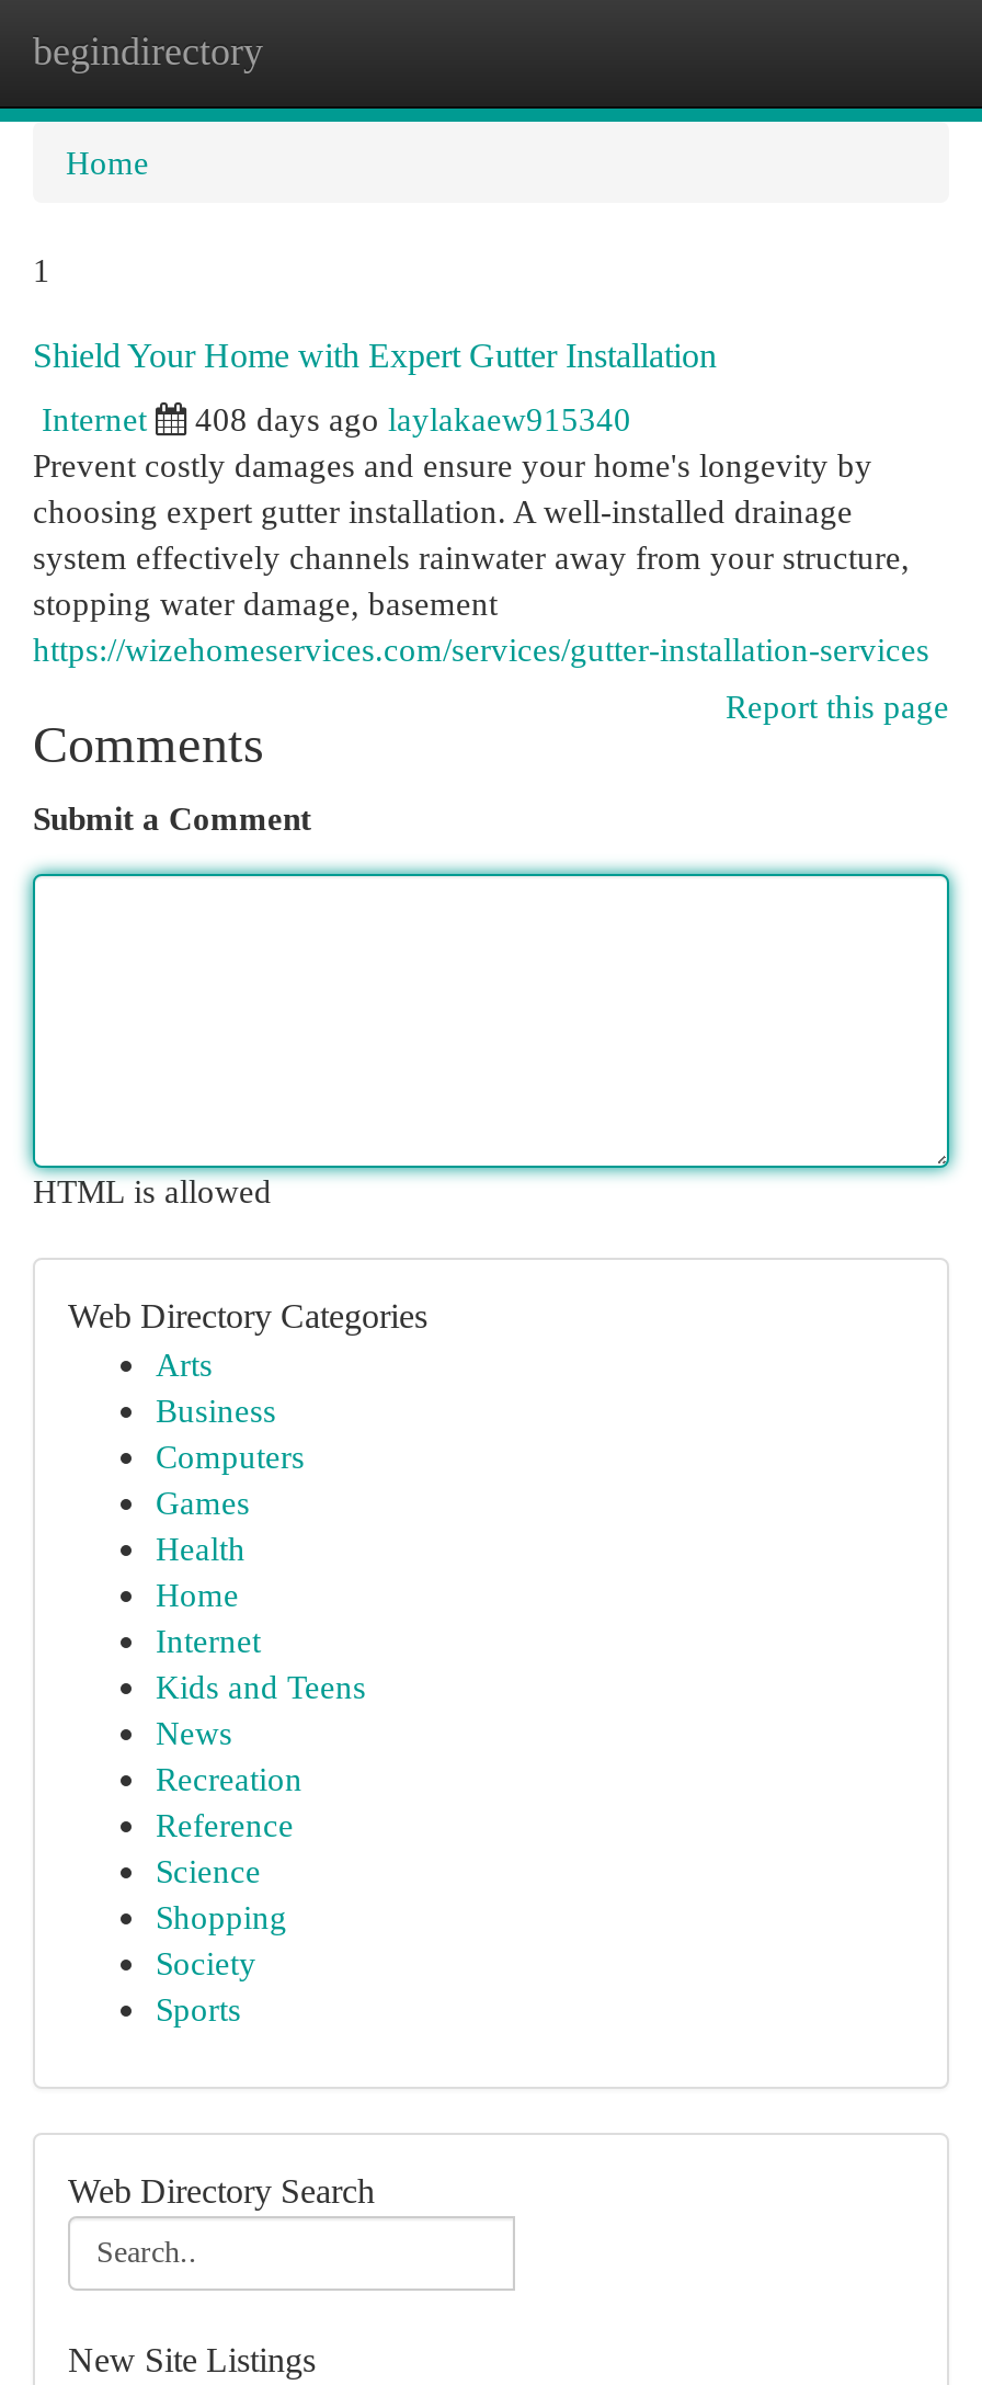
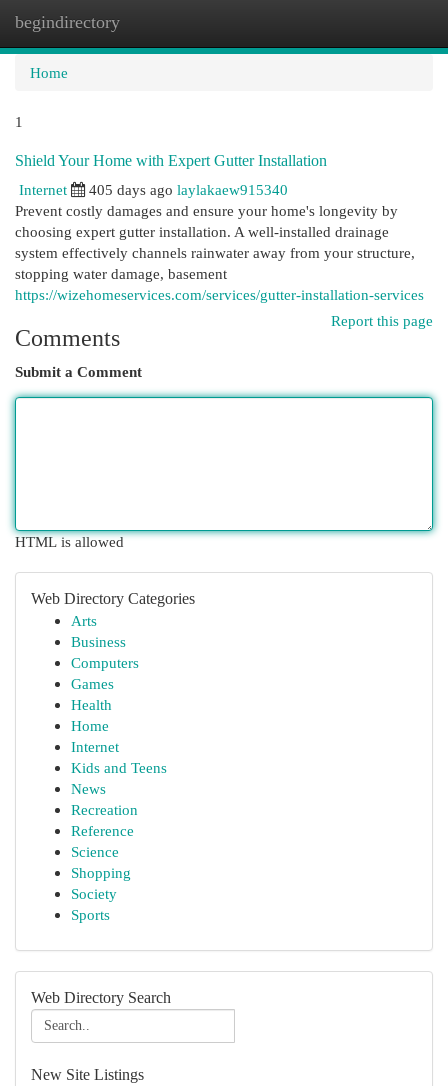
[195,400,631,438] 408 days ago laylakaew915340 -> [89,181,288,198] 405 days ago laylakaew915340

